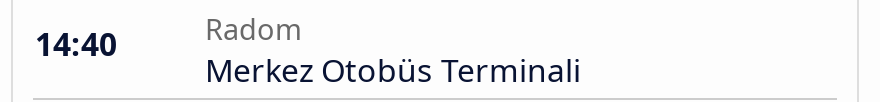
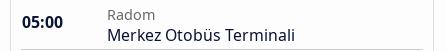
[35,22,117,66] 14:40 -> [22,11,63,33] 05:00

